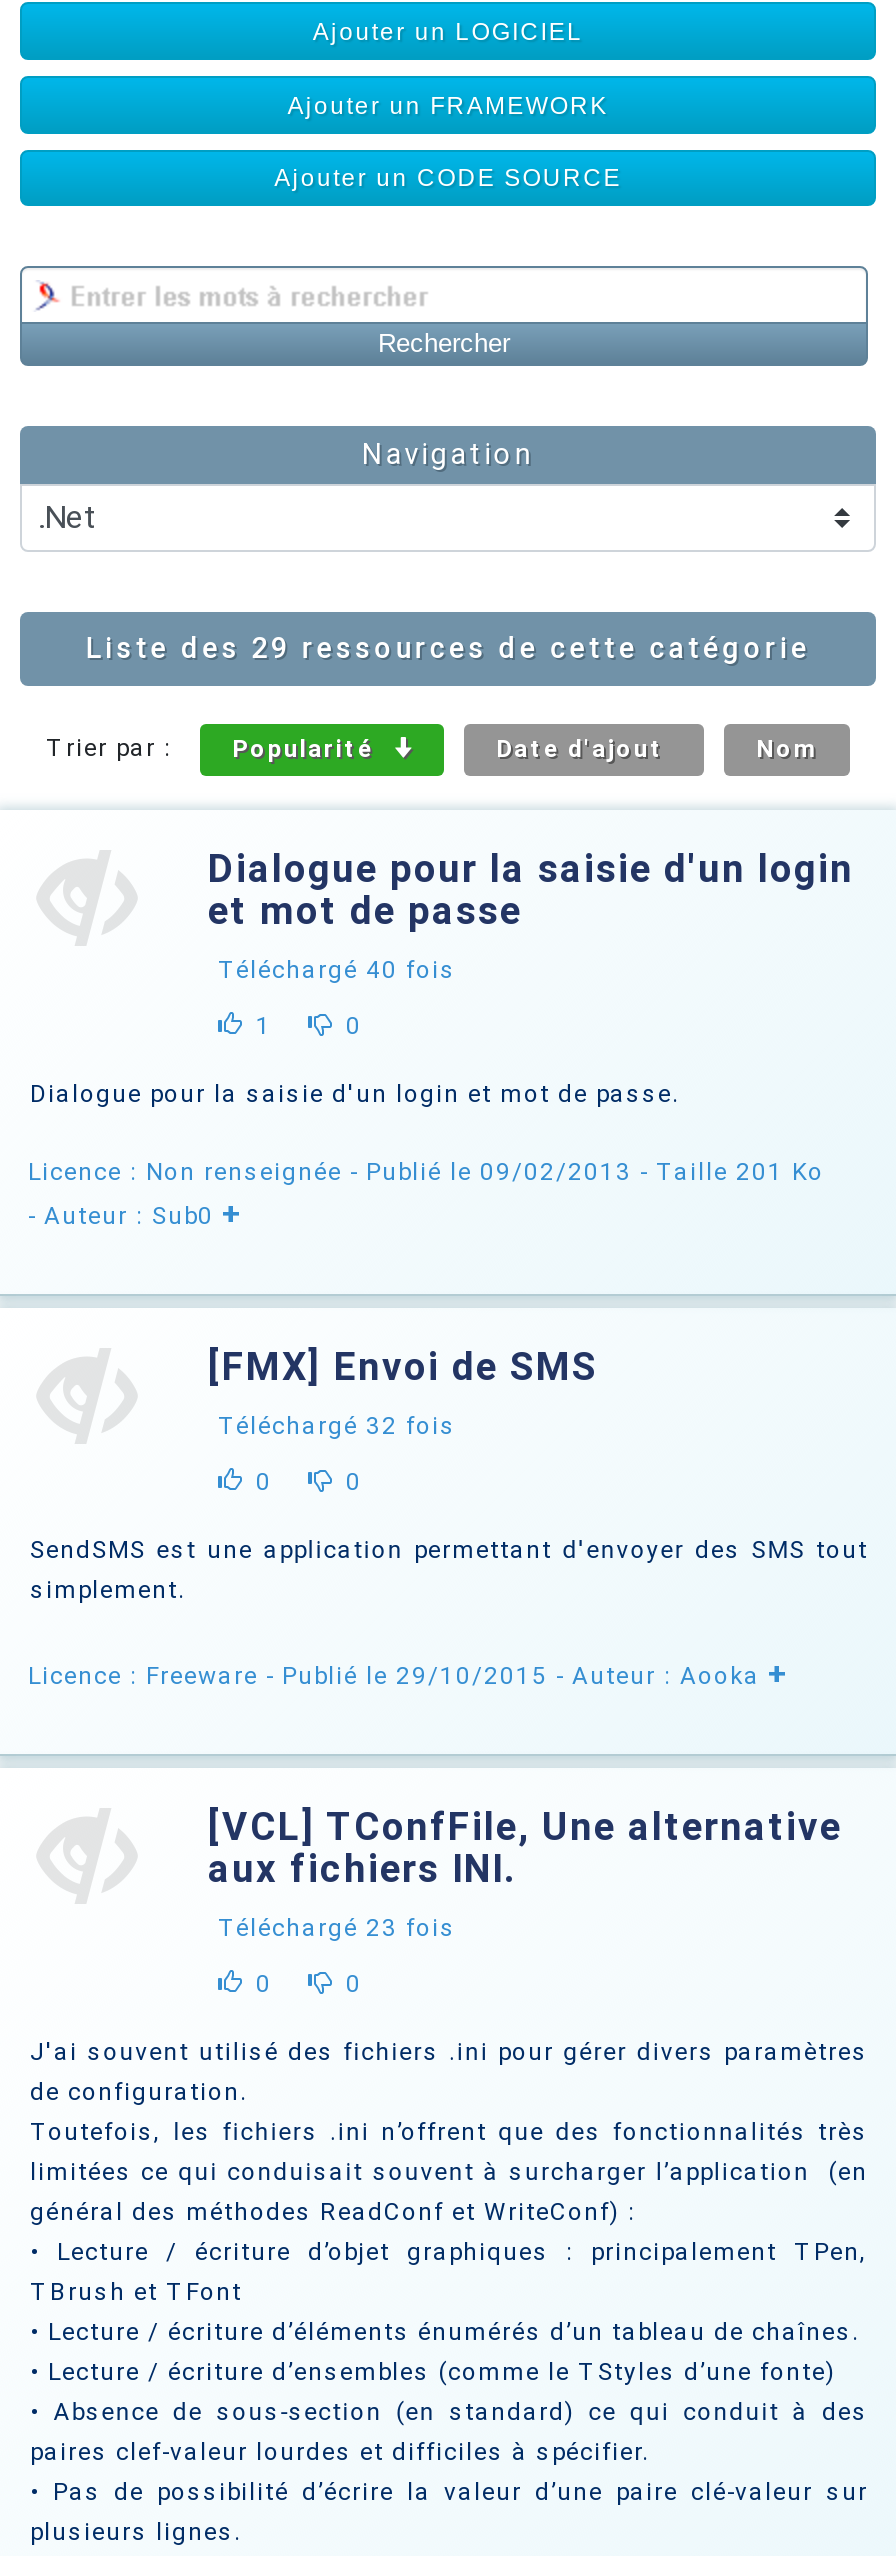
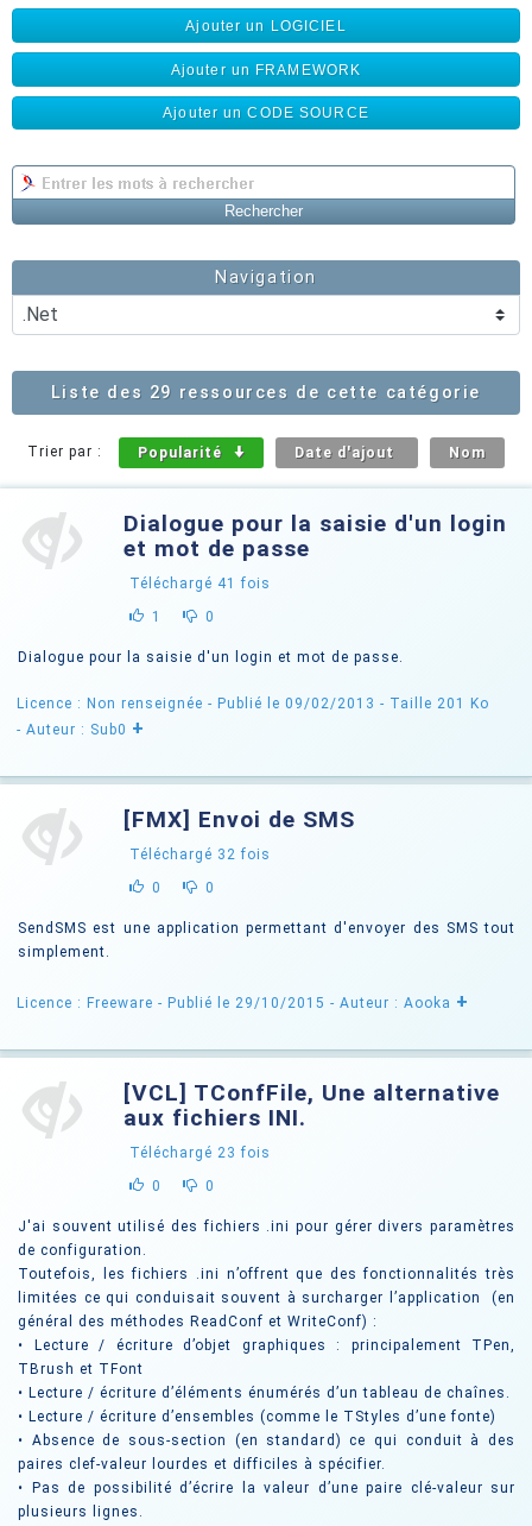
[218,957,456,985] Téléchargé 40 fois -> [129,576,271,592] Téléchargé 41 fois

